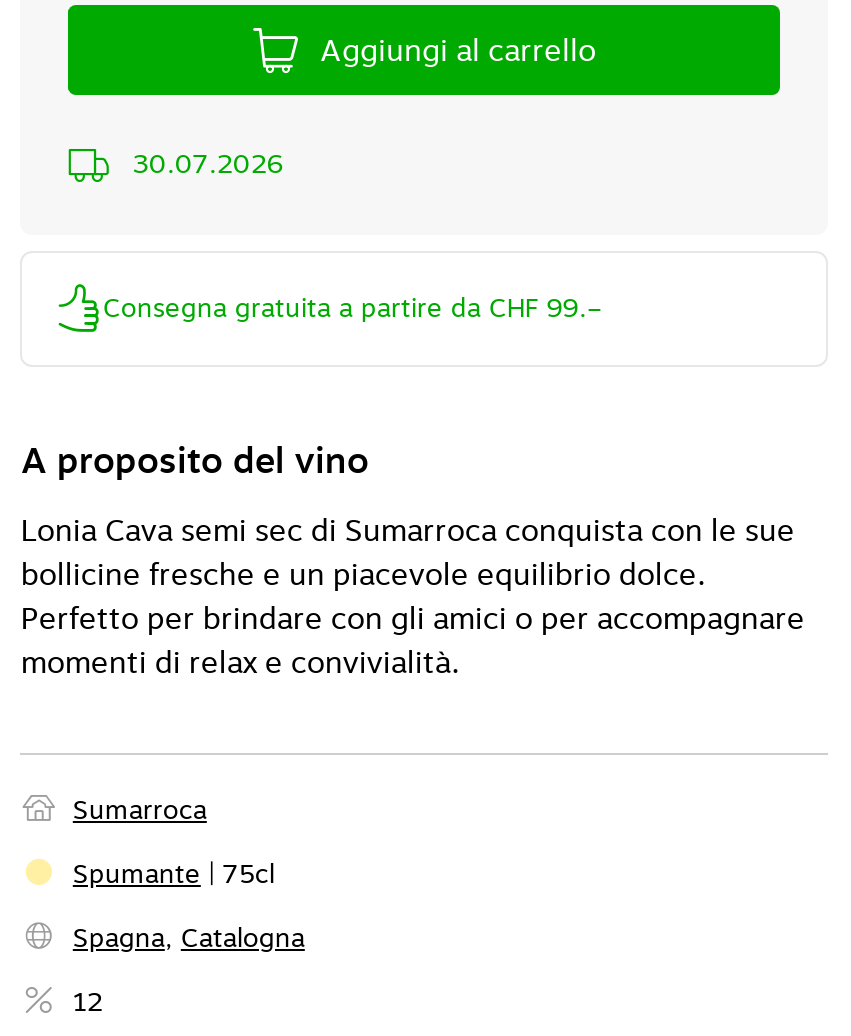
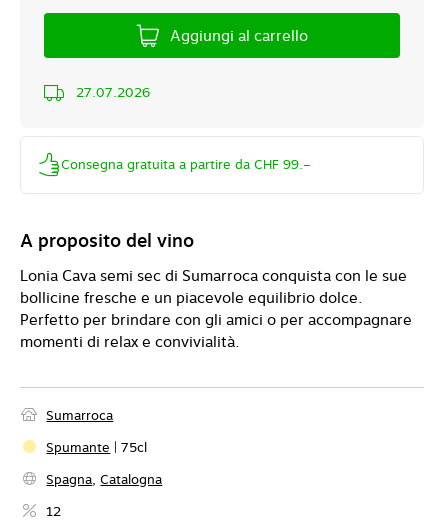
[133,144,283,184] 30.07.2026 -> [76,82,150,102] 27.07.2026

